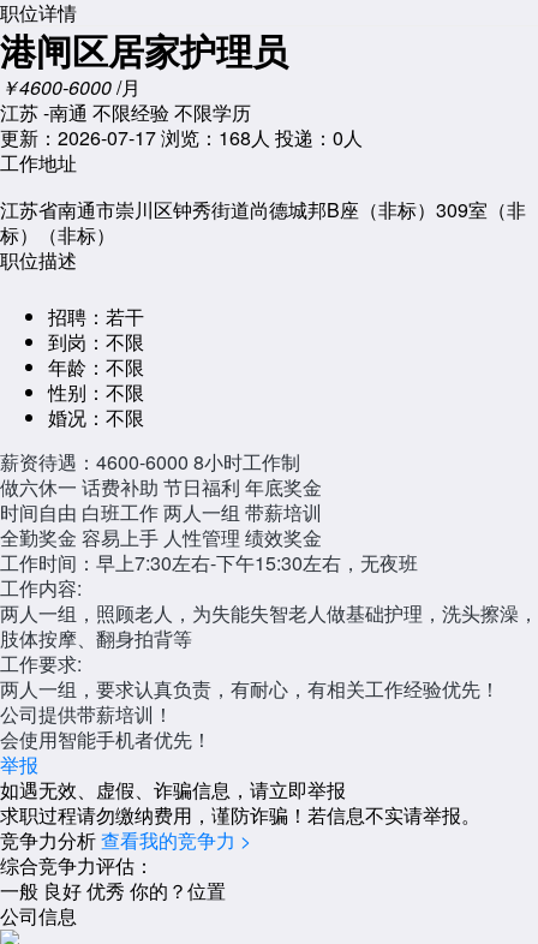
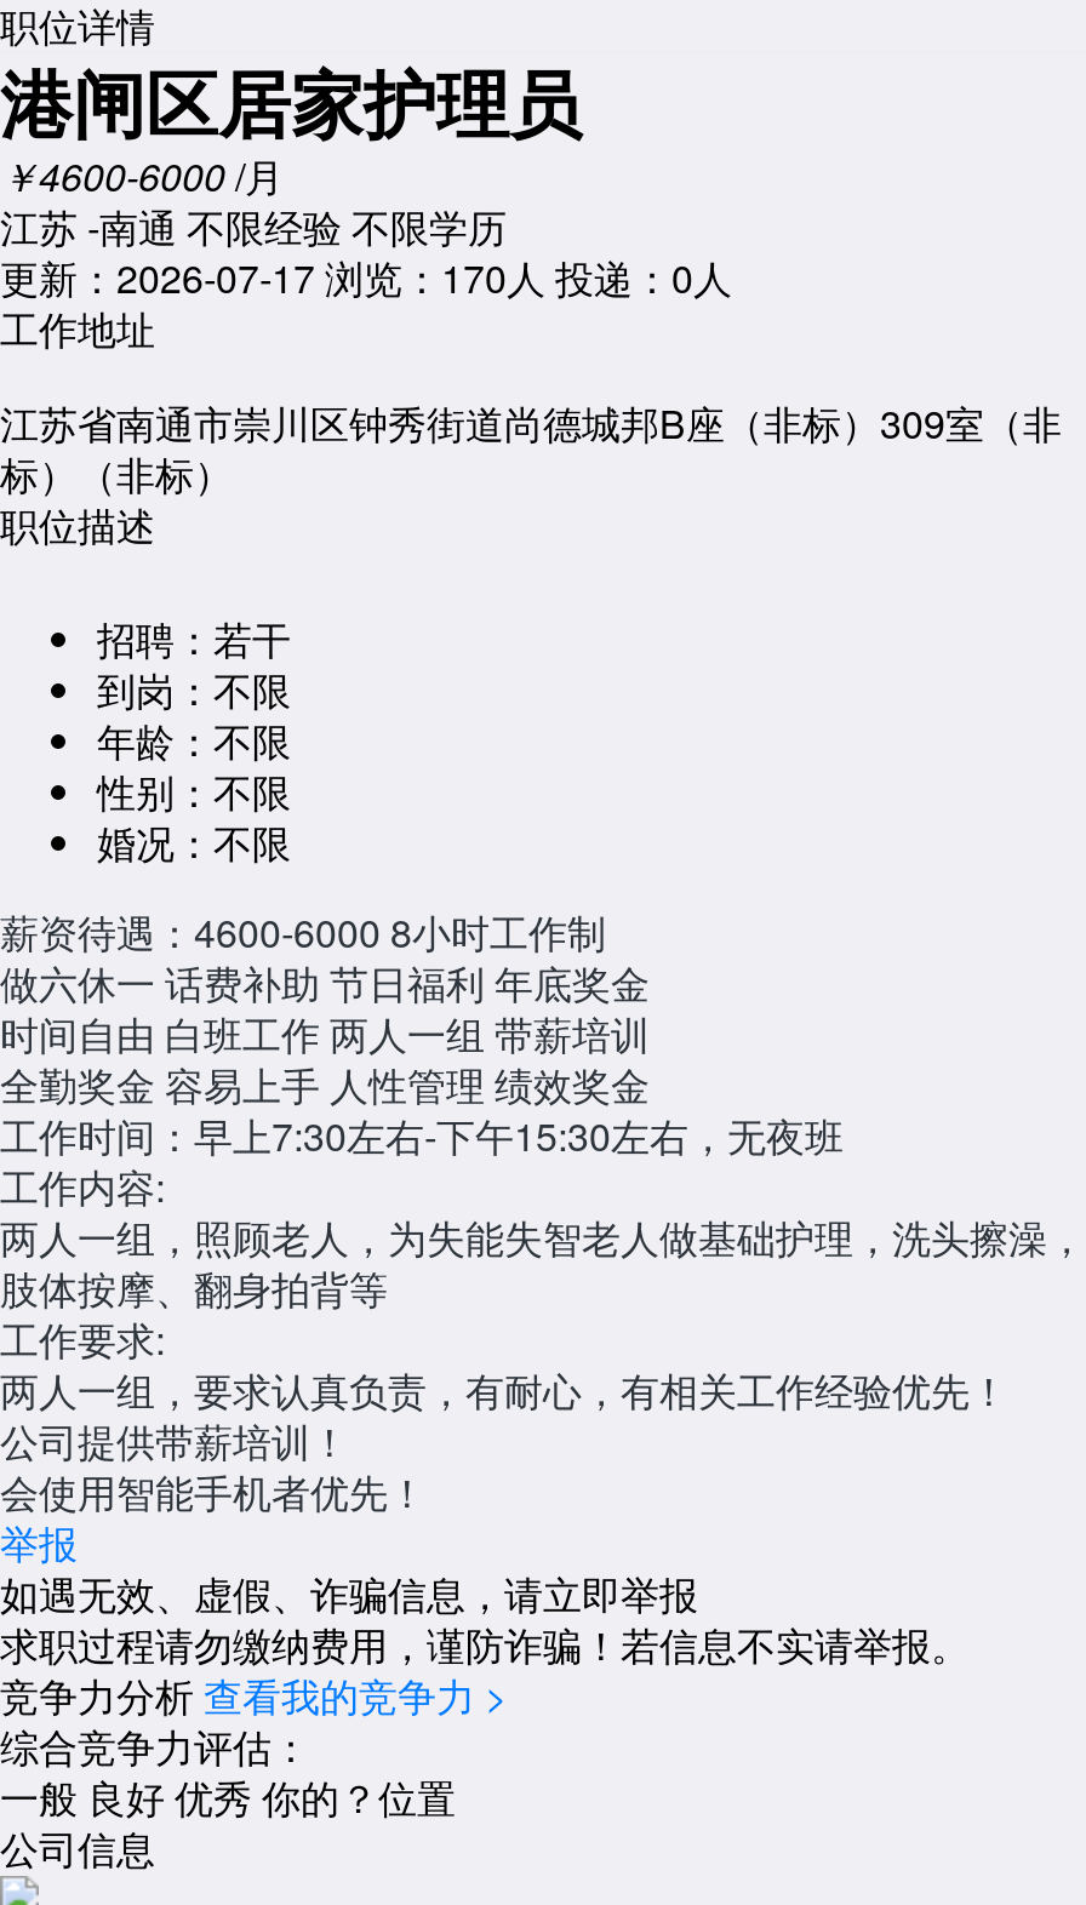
[0,124,363,151] 更新：2026-07-17 浏览：168人 投递：0人 -> [0,250,732,305] 更新：2026-07-17 浏览：170人 投递：0人

